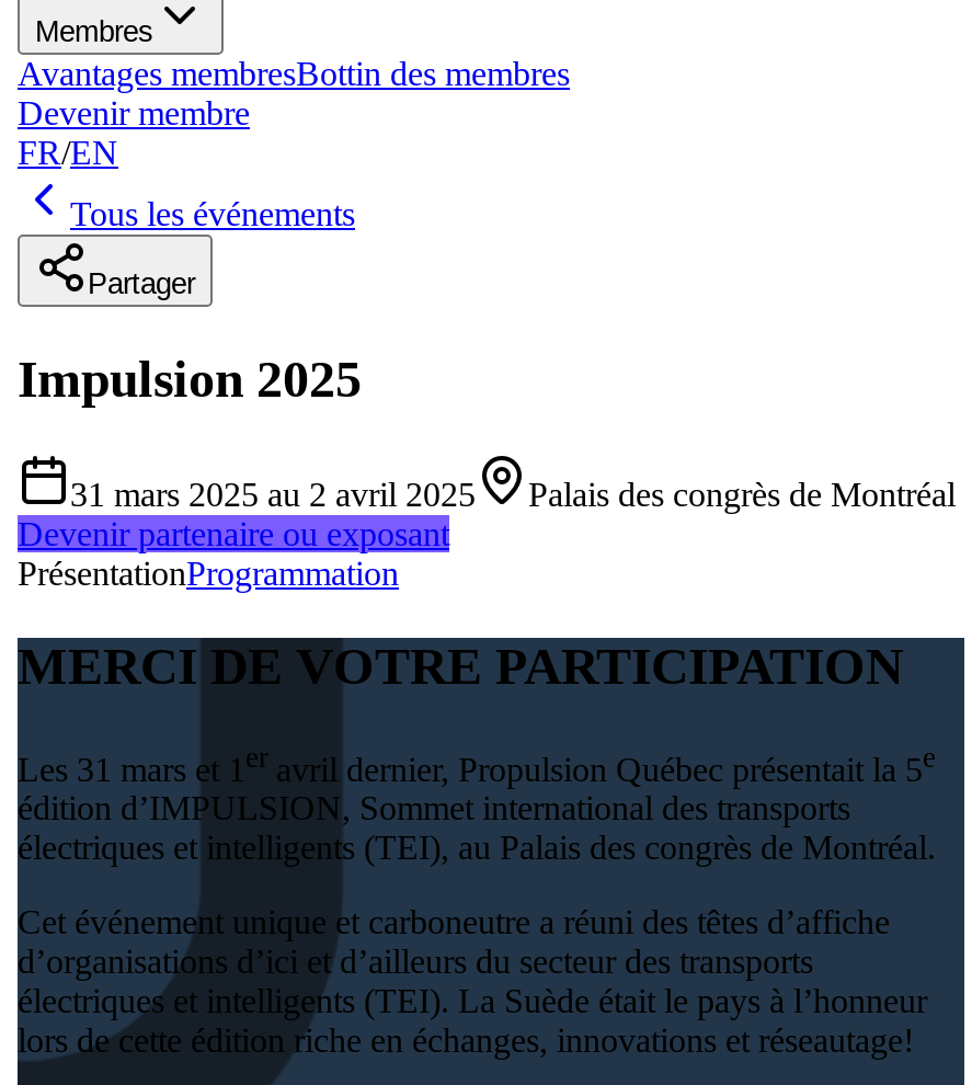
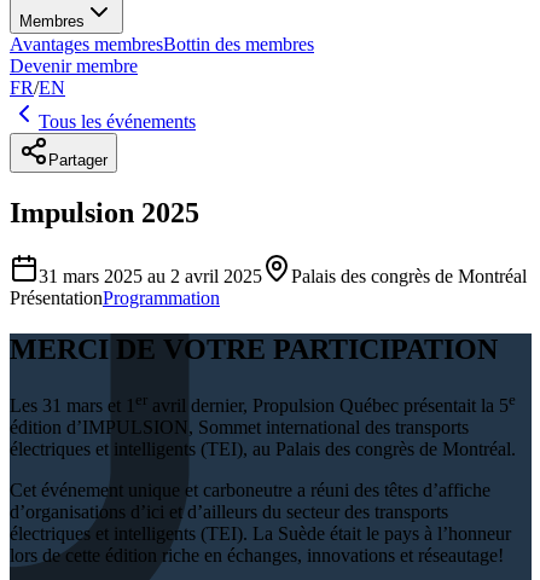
[18,515,449,552] Devenir partenaire ou exposant -> none

